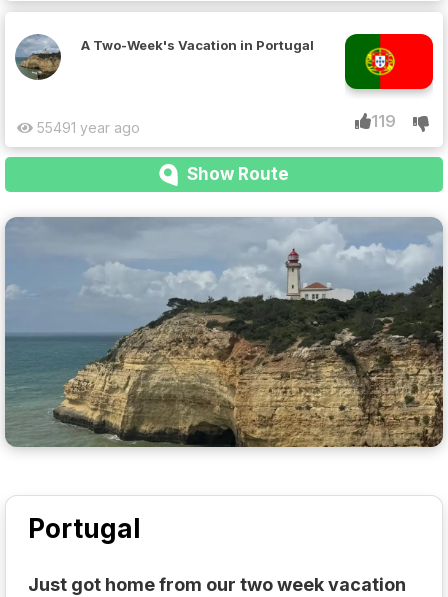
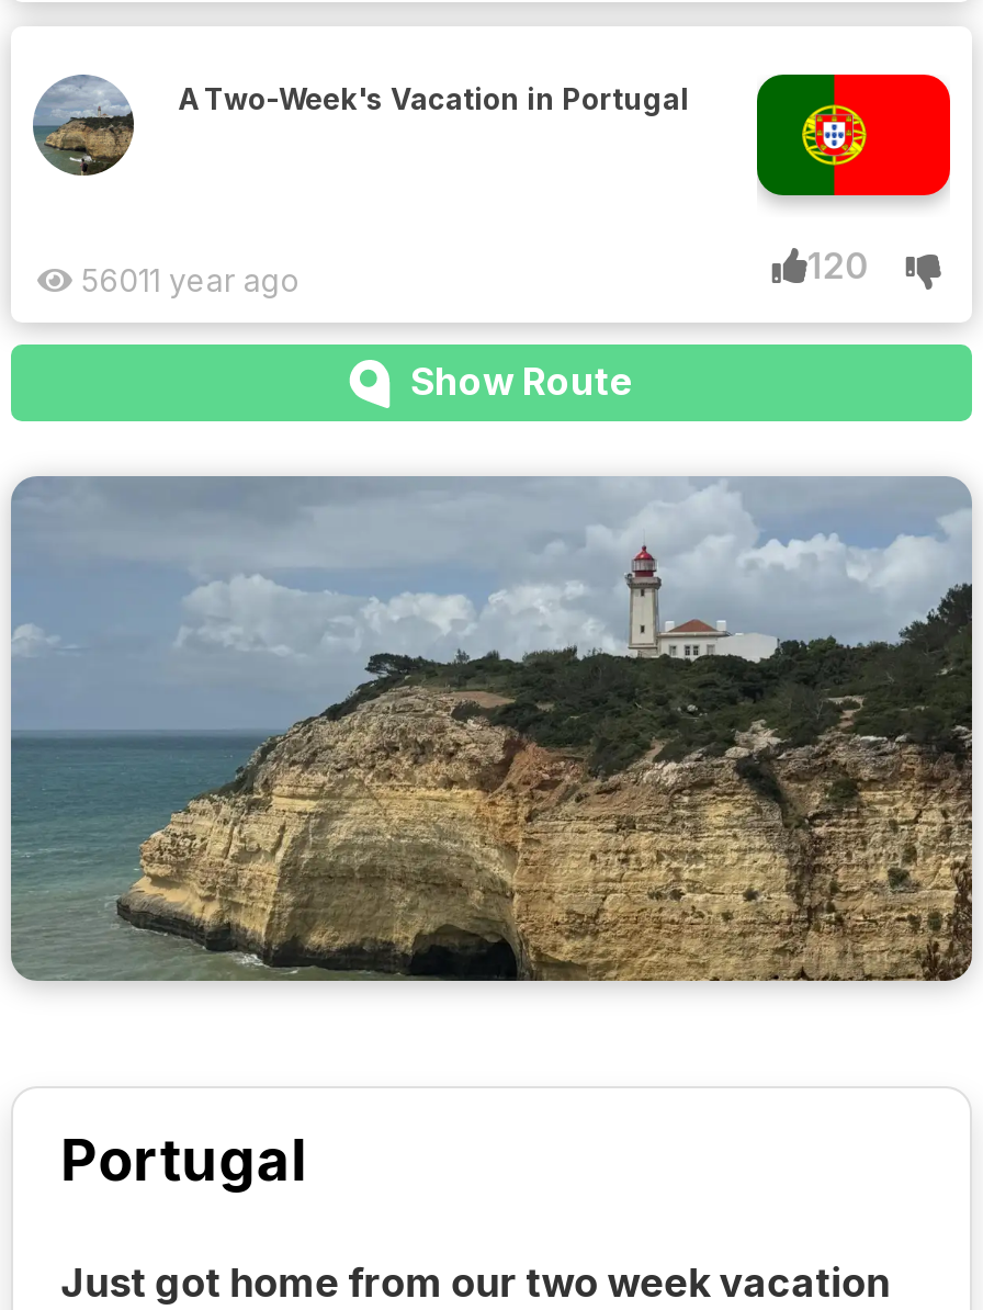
[371,111,396,131] 119 -> [807,244,869,287] 120
[37,119,140,136] 5549 1 year ago -> [81,260,301,298] 5601 1 year ago

